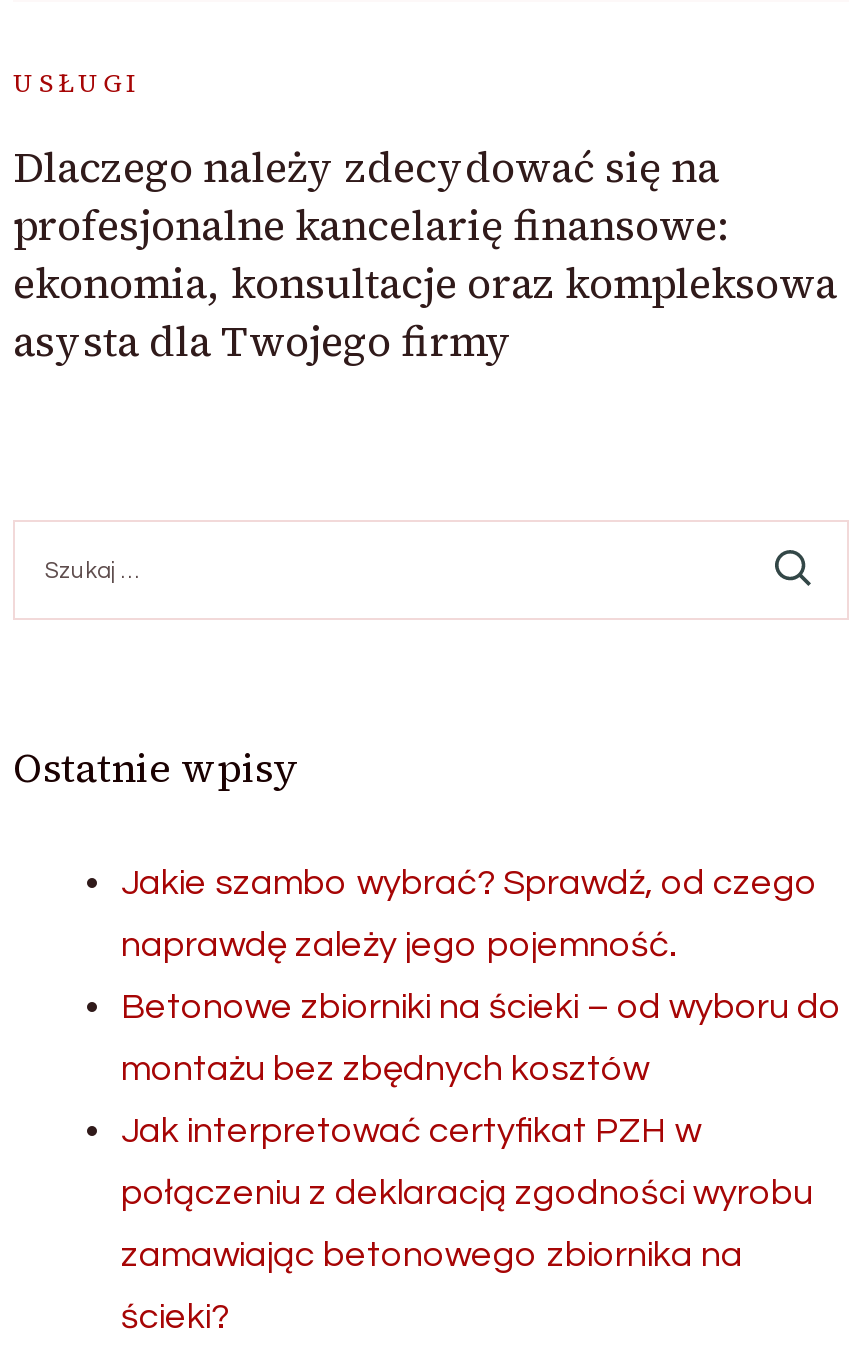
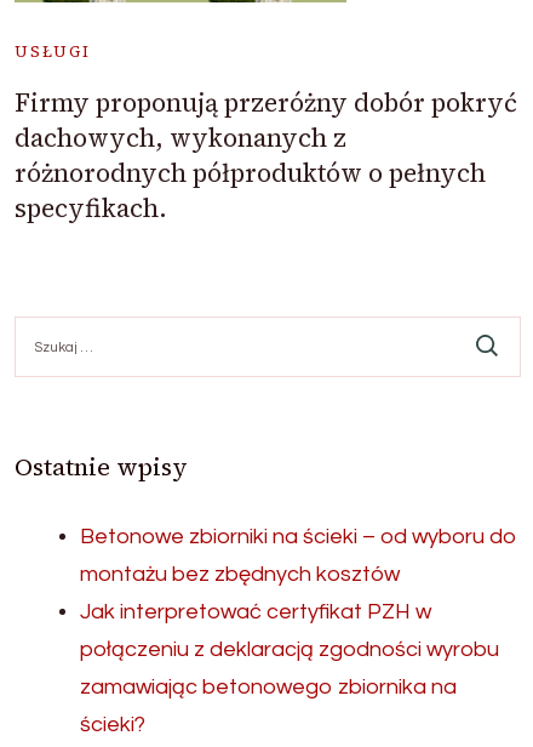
[13,139,837,371] Dlaczego należy zdecydować się na | profesjonalne kancelarię finansowe: | ekonomia, konsultacje oraz kompleksowa | asysta dla Twojego firmy -> [15,85,517,226] Firmy proponują przeróżny dobór pokryć | dachowych, wykonanych z | różnorodnych półproduktów o pełnych | specyfikach.
[121,865,819,965] Jakie szambo wybrać? Sprawdź, od czego | naprawdę zależy jego pojemność. -> none

